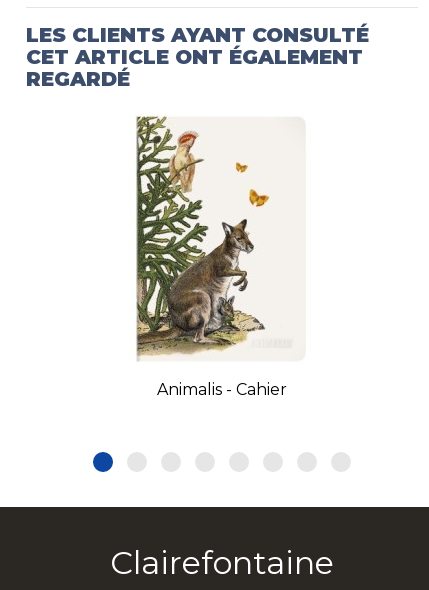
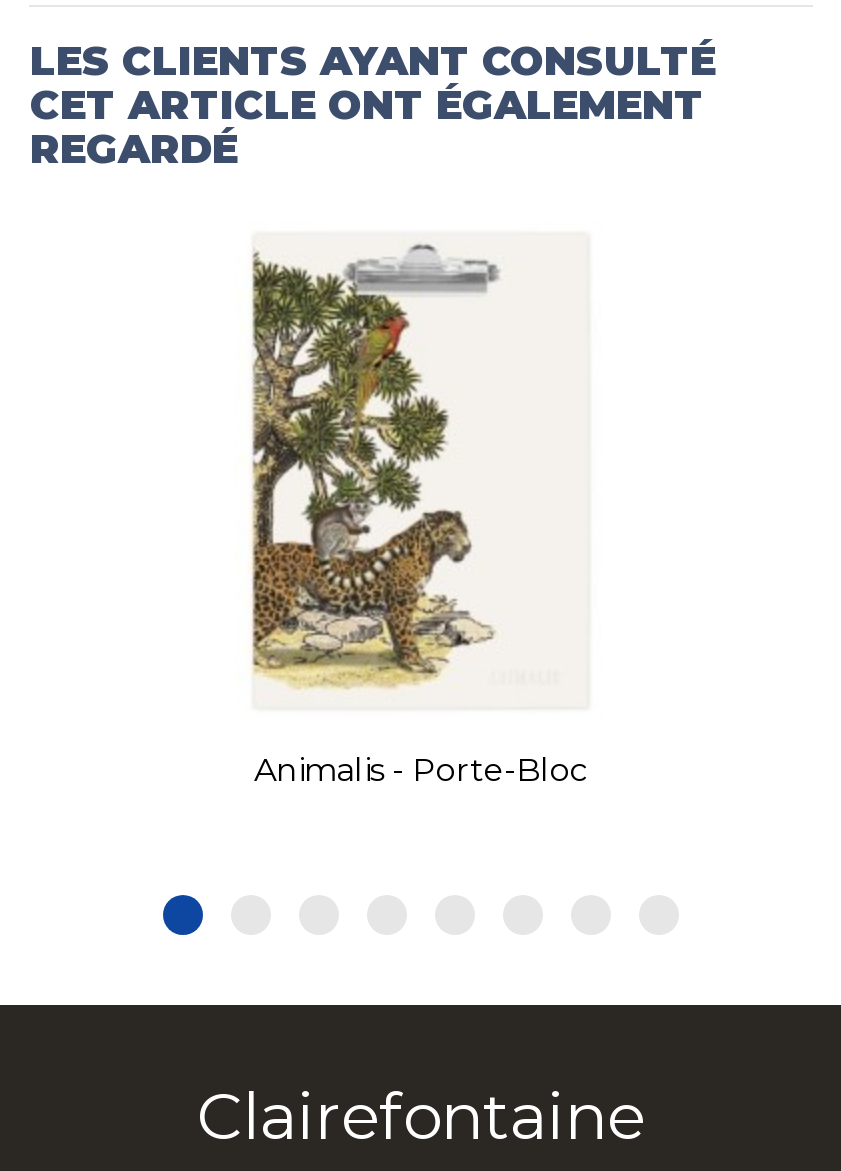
[136,115,287,399] [image] | Animalis - Cahier -> [251,223,588,790] [image] | Animalis - Porte-Bloc

